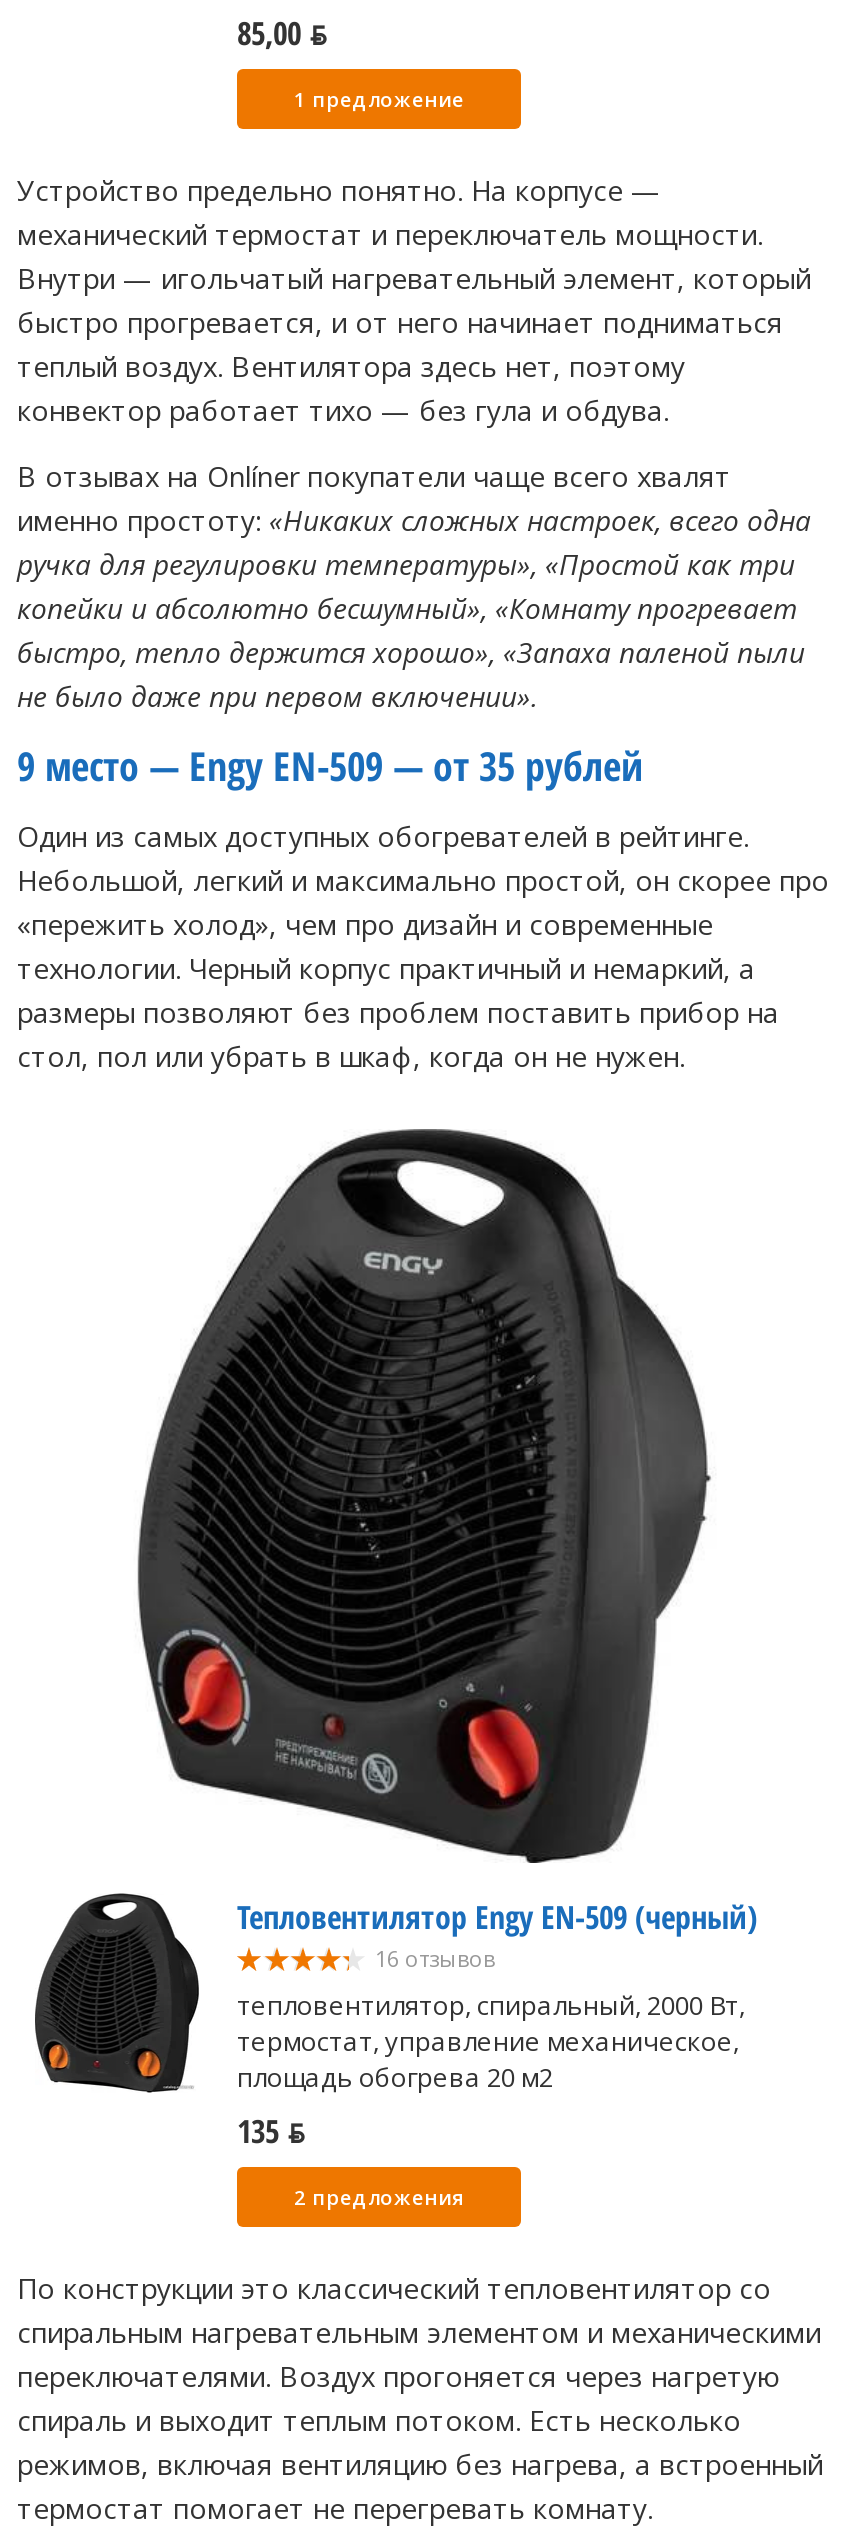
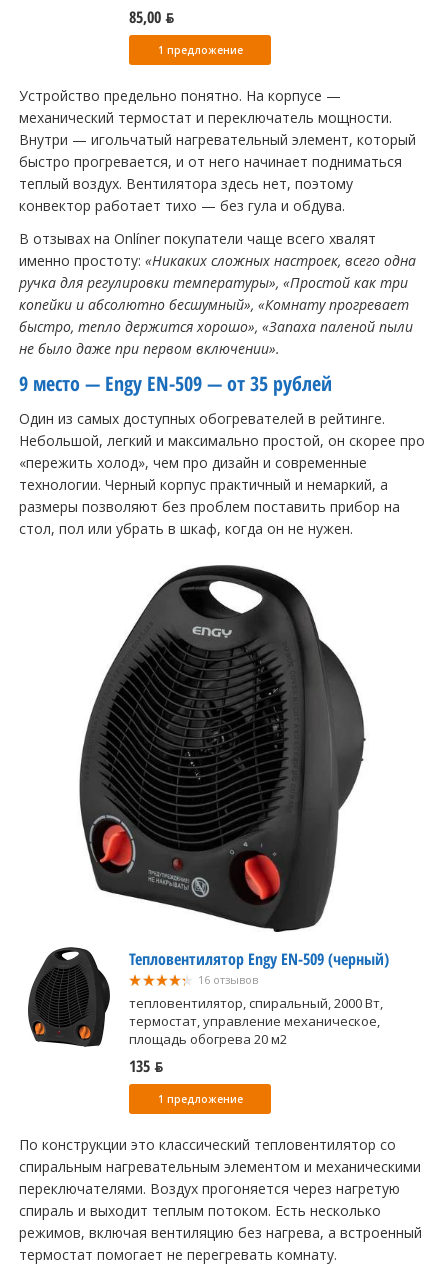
[294,2183,464,2211] 2 предложения -> [157,1092,242,1106] 1 предложение

